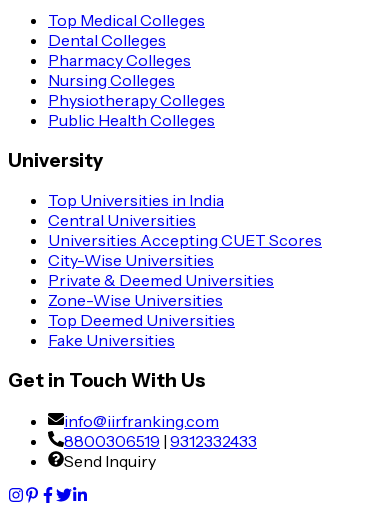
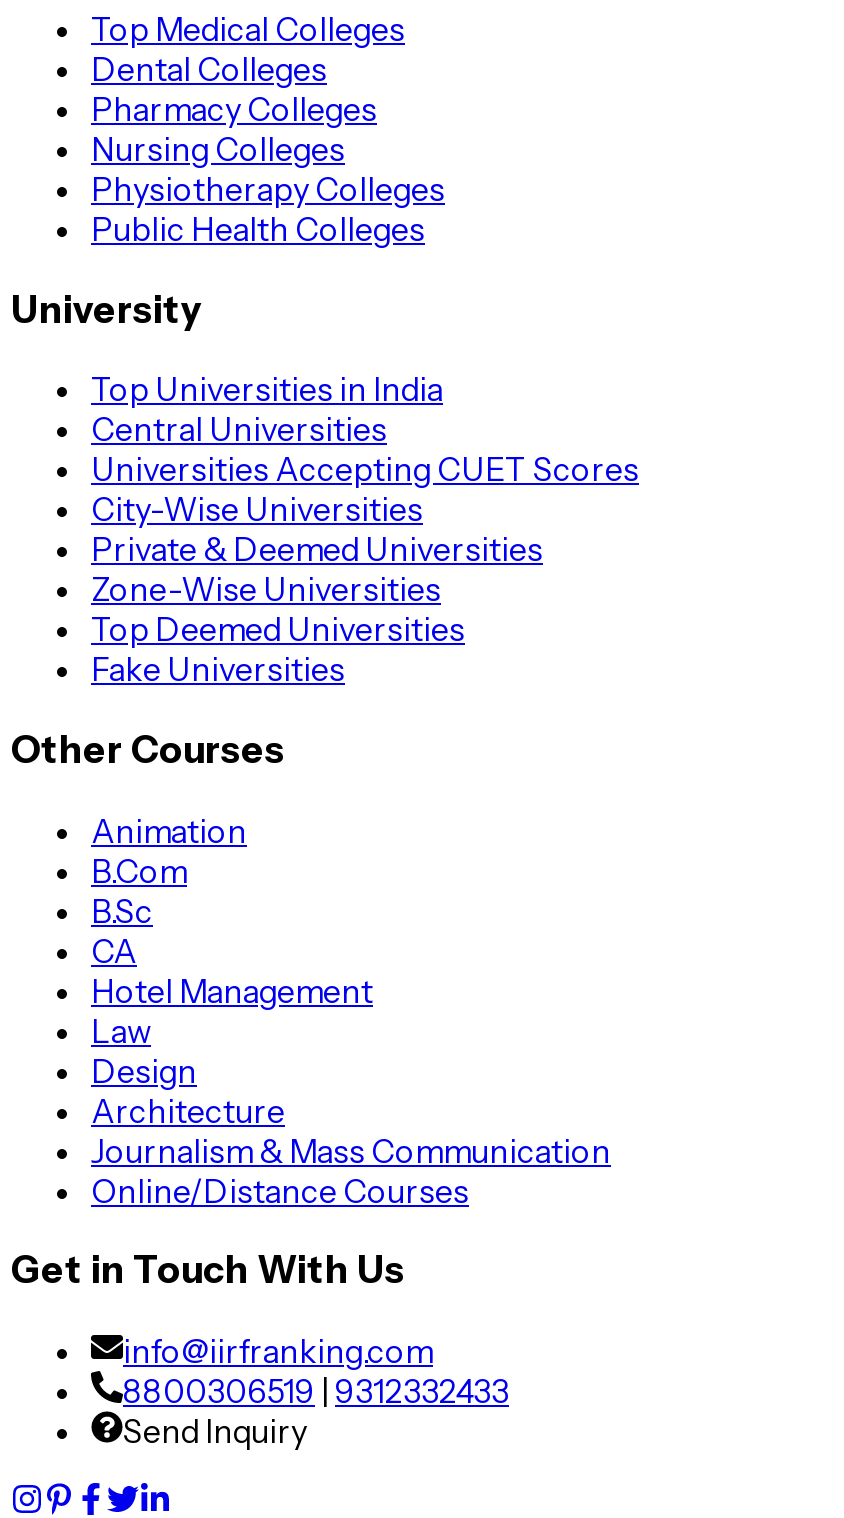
none -> [11,727,611,1210] Other Courses | Animation | B.Com | B.Sc | CA | Hotel Management | Law | Design | Architecture | Journalism & Mass Communication | Online/Distance Courses

